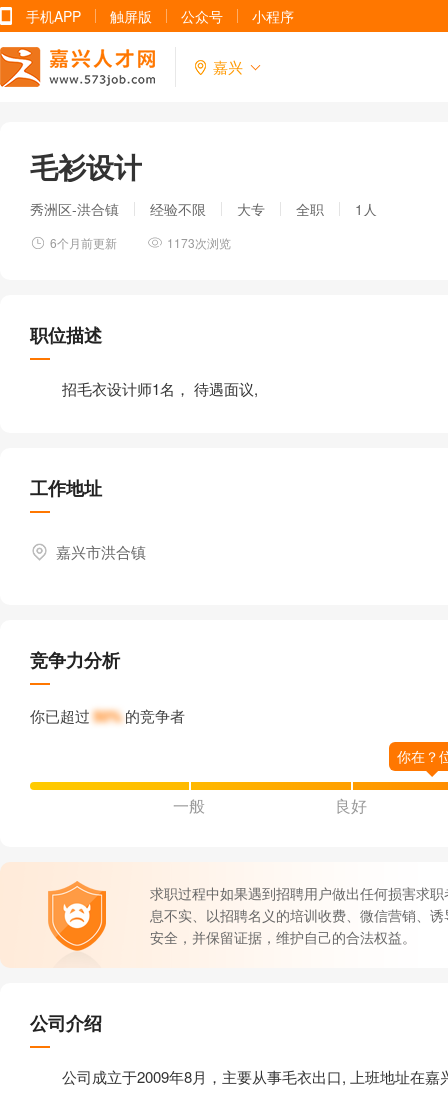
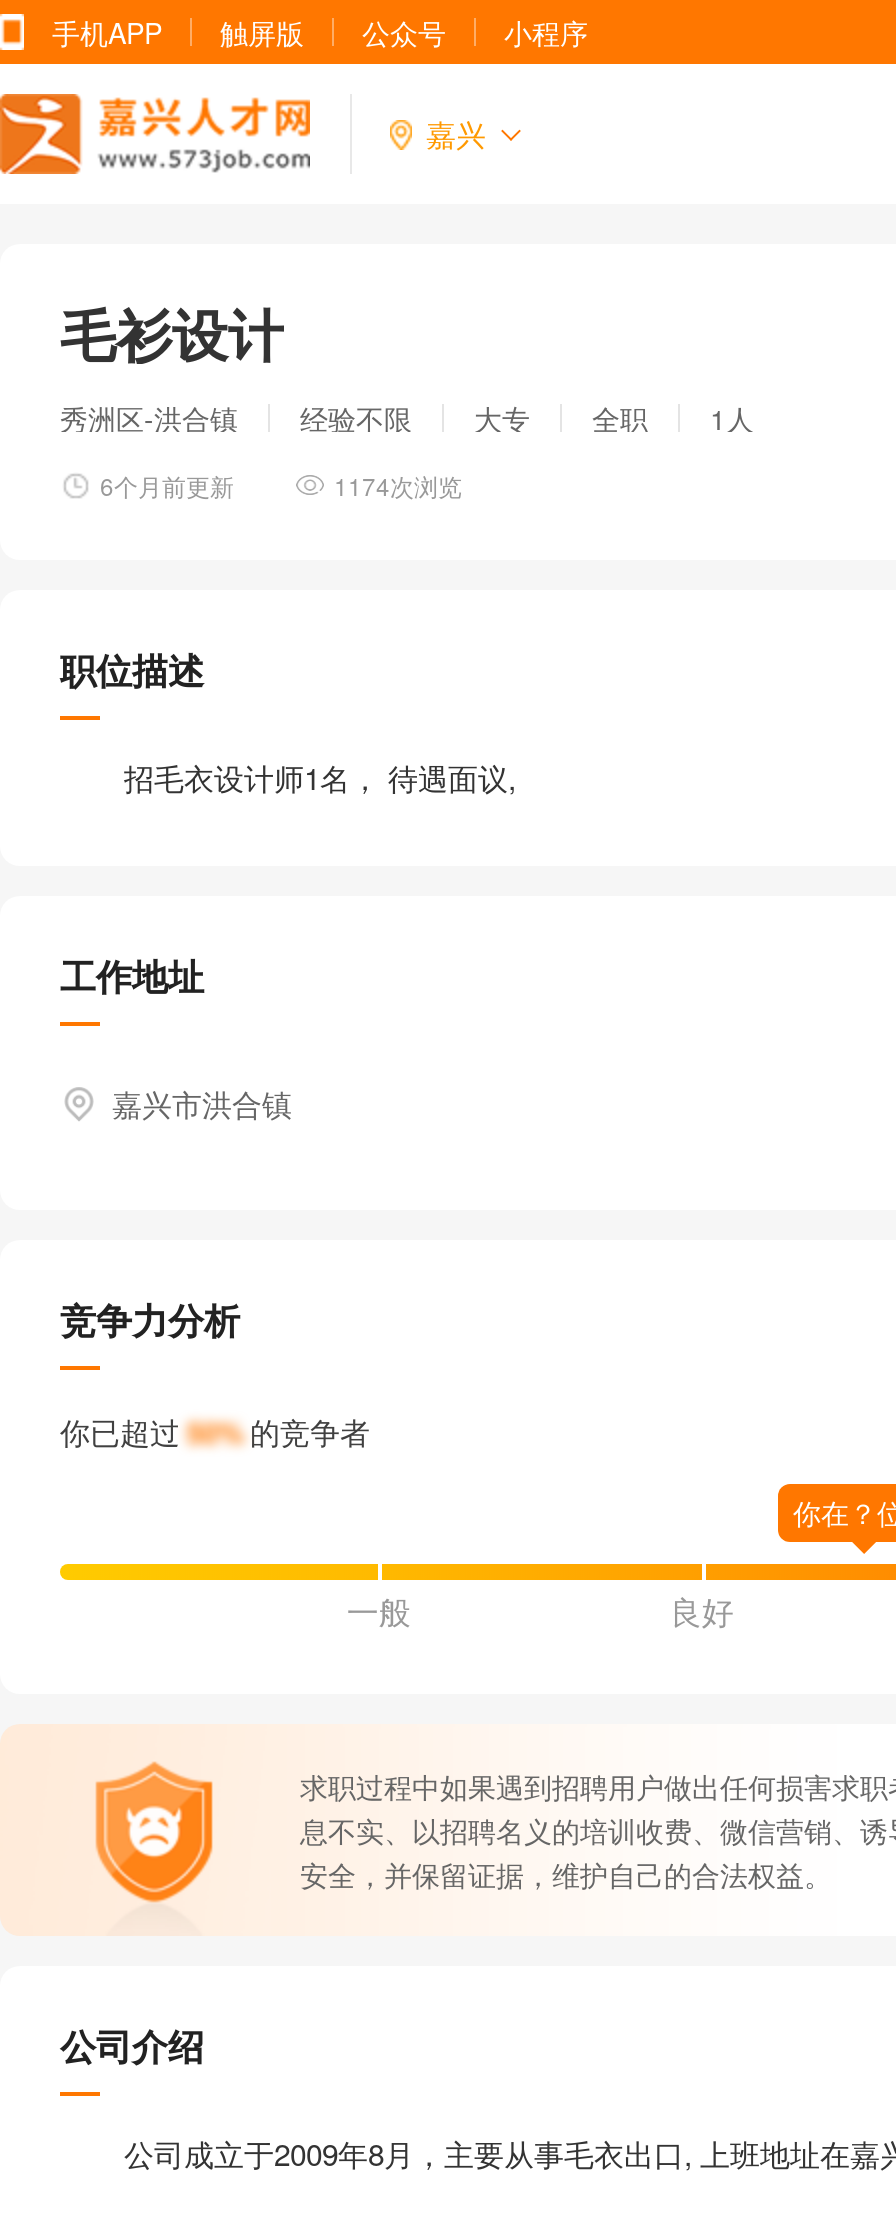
[167,234,231,251] 1173次浏览 -> [334,468,462,502] 1174次浏览

